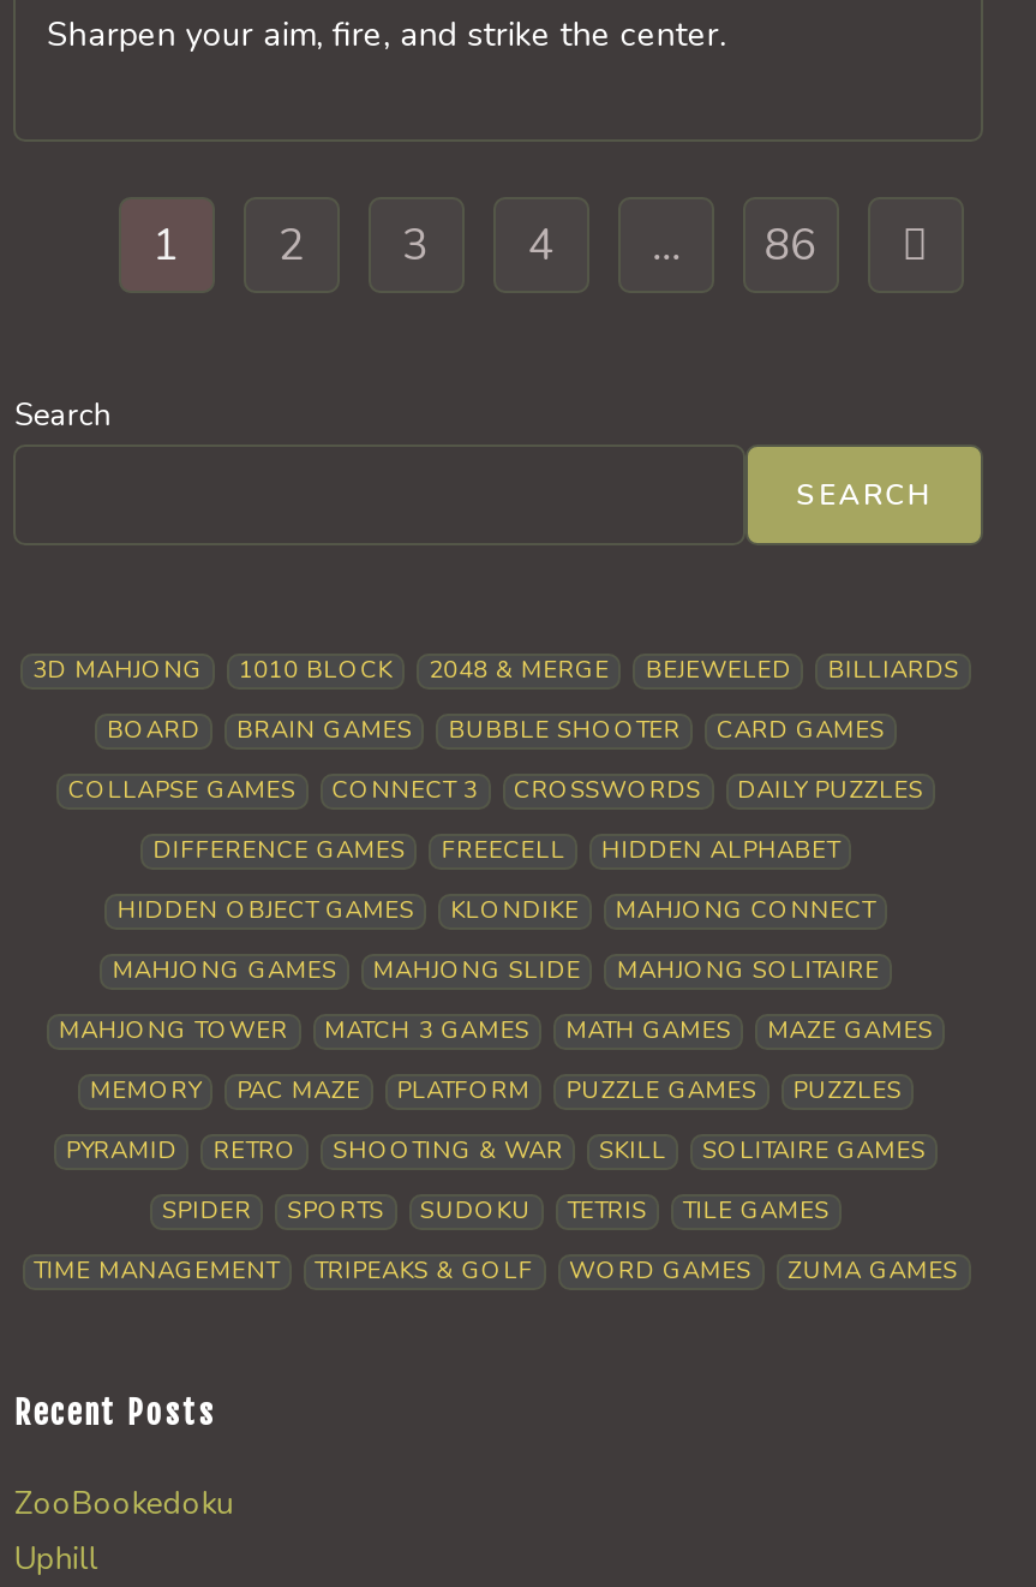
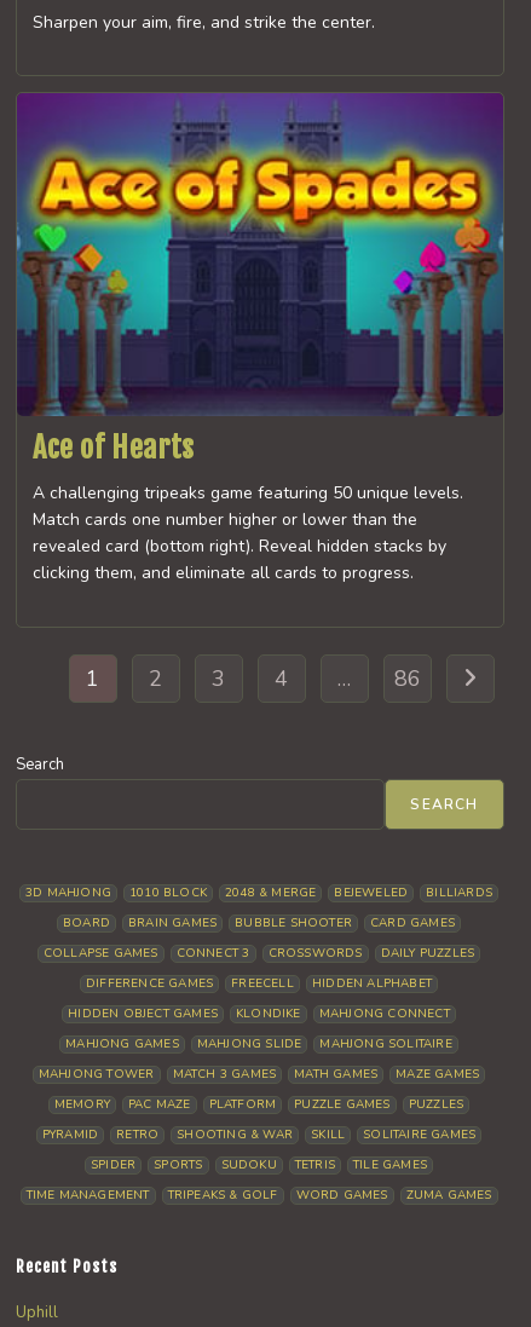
none -> [16,92,504,584] [image] | Ace of Hearts | A challenging tripeaks game featuring 50 unique levels. | Match cards one number higher or lower than the | revealed card (bottom right). Reveal hidden stacks by | clicking them, and eliminate all cards to progress.
moved [14,215,959,1431] -> [16,664,492,1276]: 1 | 2 | 3 | ... | ZUMA GAMES | Recent Posts
[14,1482,233,1525] ZooBookedoku -> none

